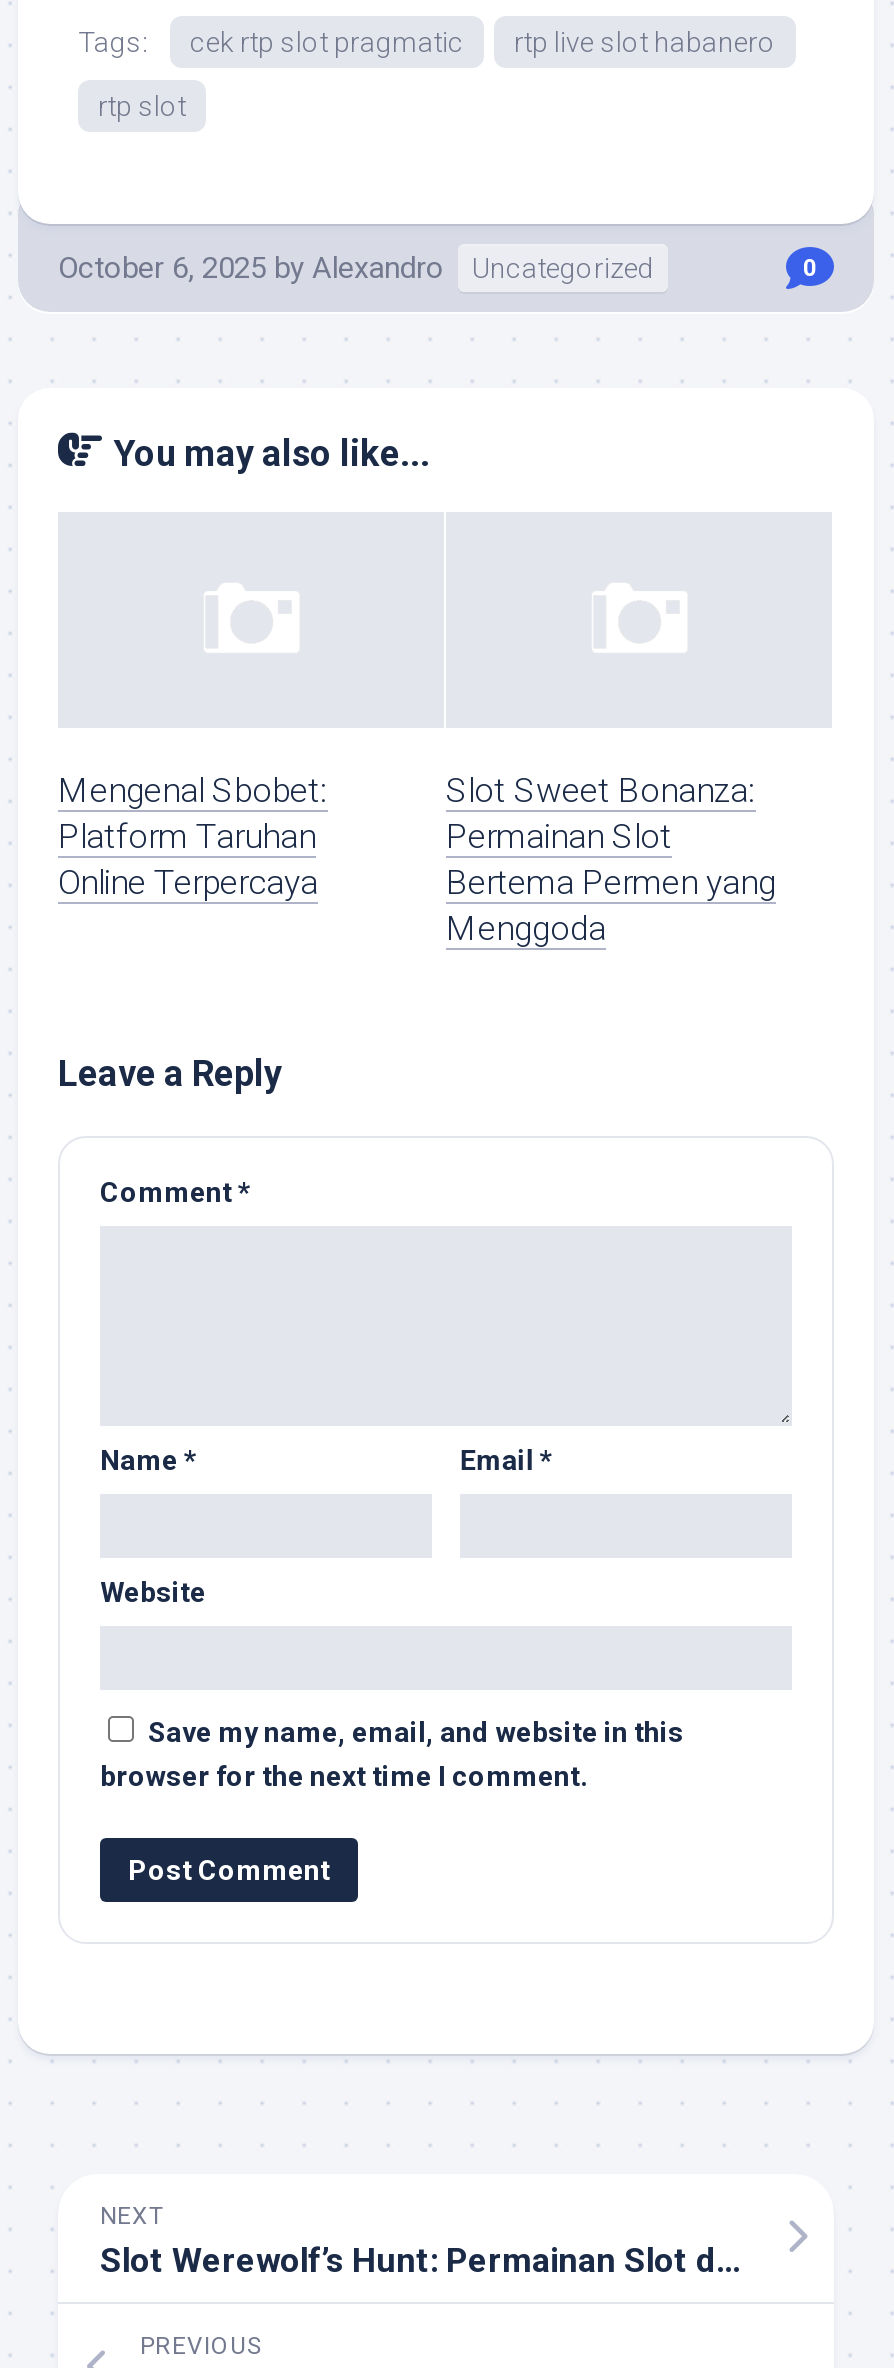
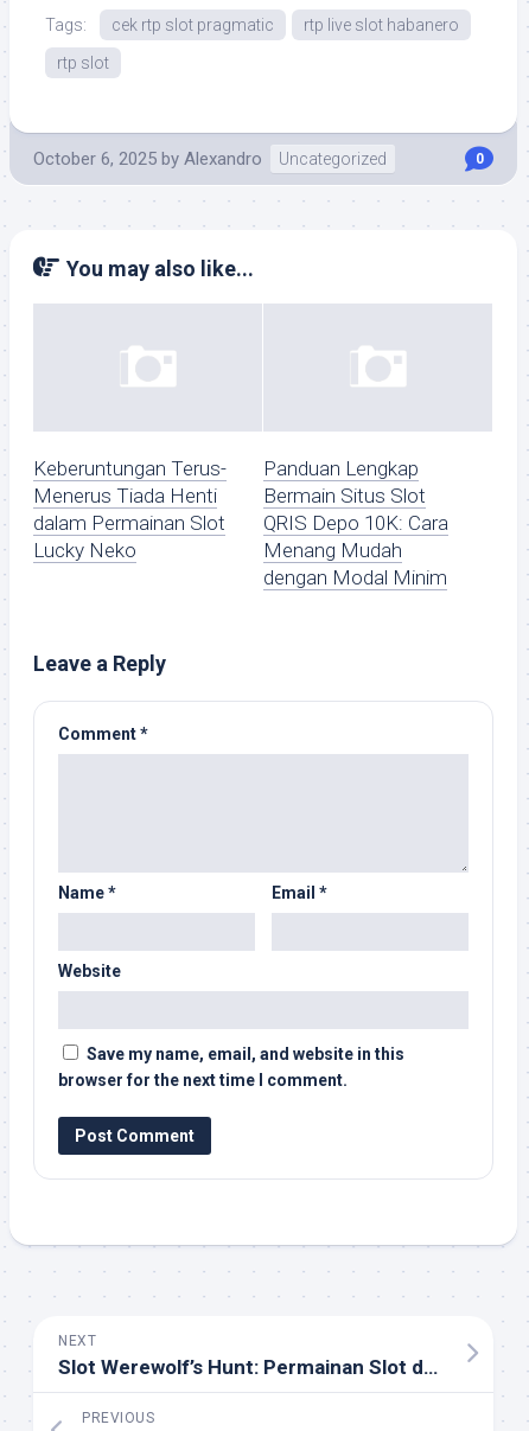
[58,771,328,903] Mengenal Sbobet: | Platform Taruhan | Online Terpercaya -> [33,457,227,562] Keberuntungan Terus- | Menerus Tiada Henti | dalam Permainan Slot | Lucky Neko
[446,771,776,949] Slot Sweet Bonanza: | Permainan Slot | Bertema Permen yang | Menggoda -> [263,457,448,590] Panduan Lengkap | Bermain Situs Slot | QRIS Depo 10K: Cara | Menang Mudah | dengan Modal Minim

